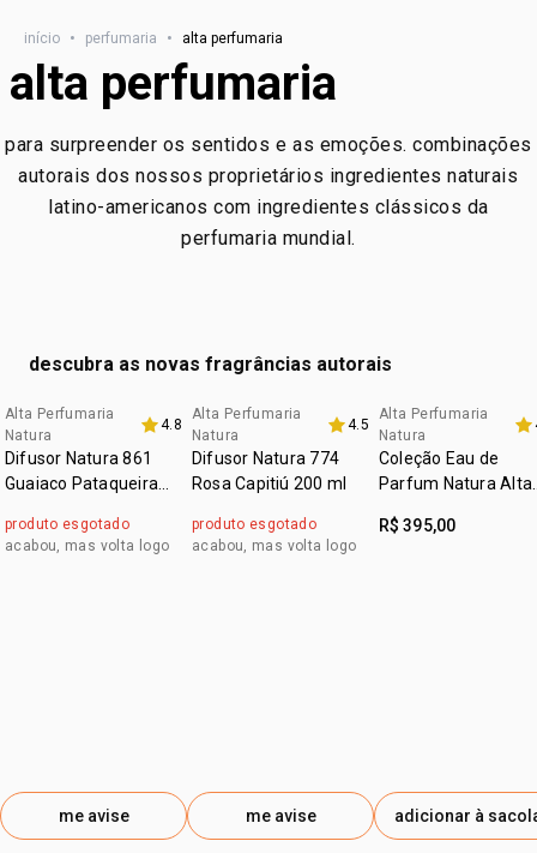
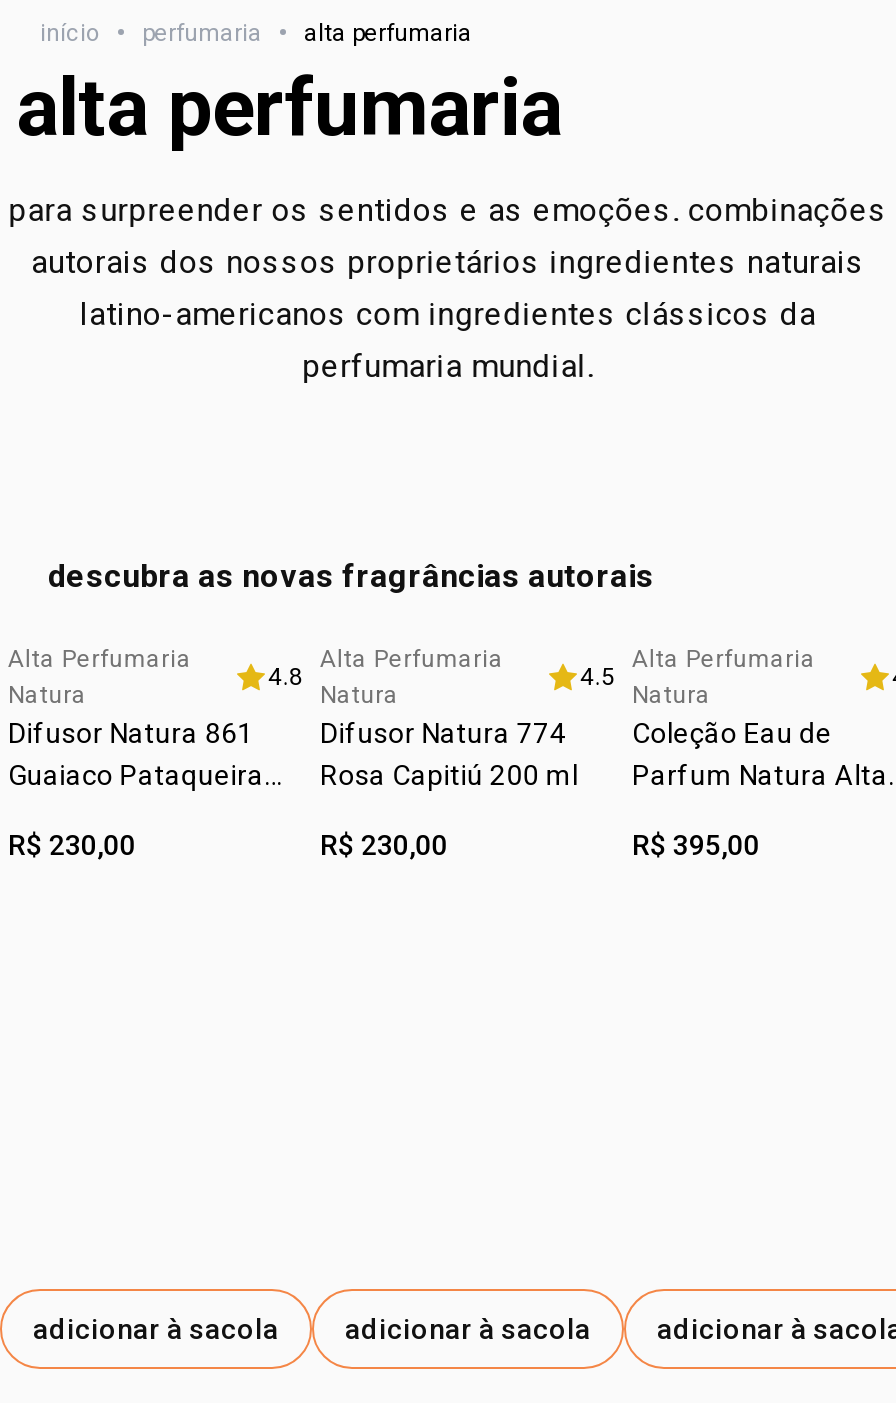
[5,516,169,554] produto esgotado | acabou, mas volta logo -> [8,829,136,861] R$ 230,00
[192,516,356,554] produto esgotado | acabou, mas volta logo -> [320,829,448,861] R$ 230,00
[58,806,129,825] me avise -> [33,1313,279,1345] adicionar à sacola
[245,806,316,825] me avise -> [345,1313,591,1345] adicionar à sacola

